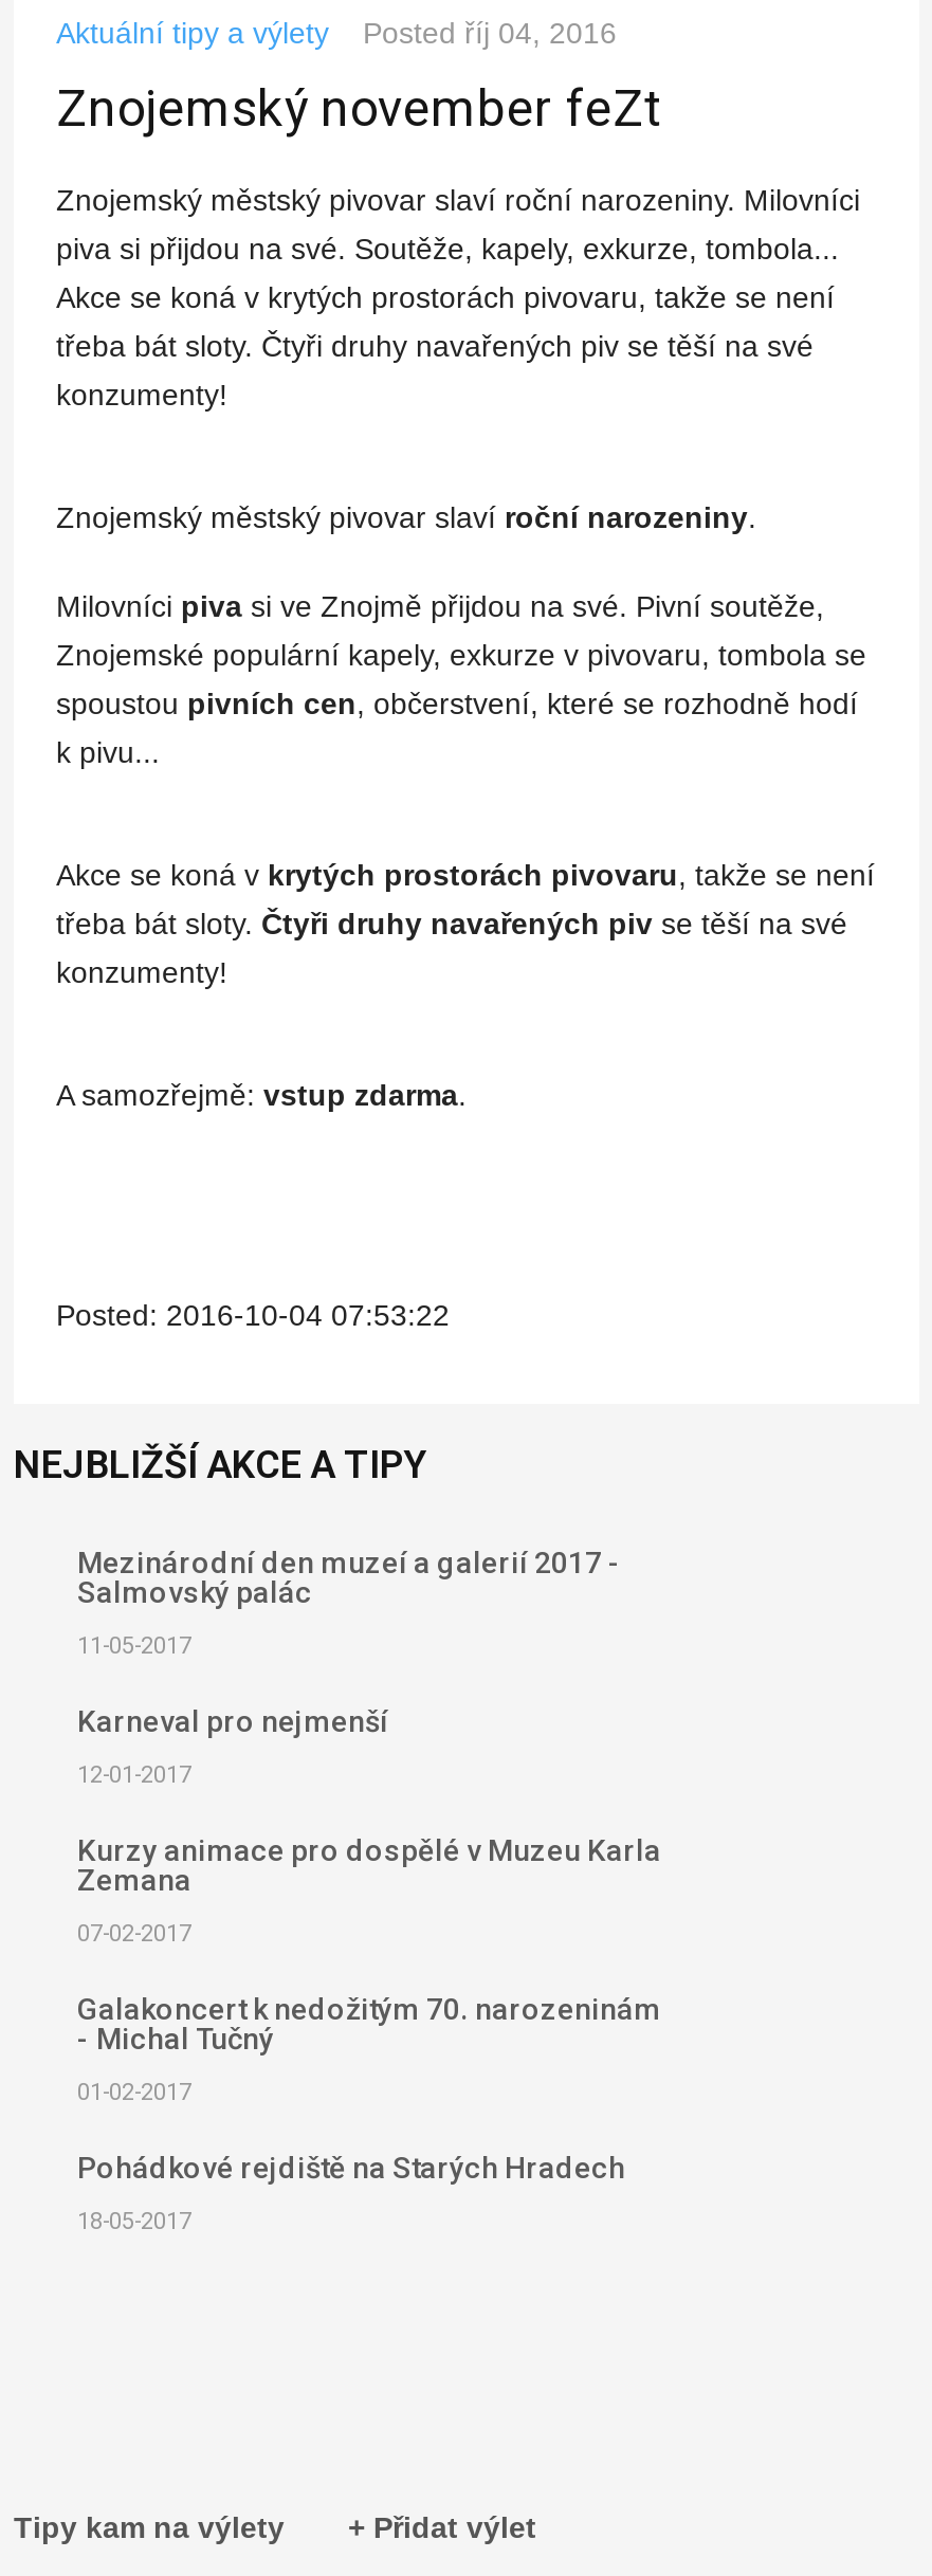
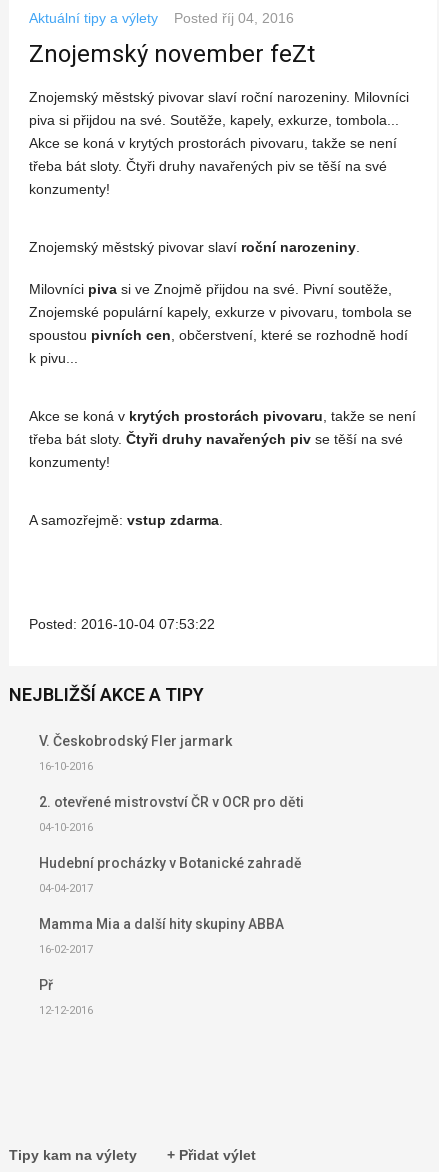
[77,1545,621,1608] Mezinárodní den muzeí a galerií 2017 - | Salmovský palác -> [39,733,232,749] V. Českobrodský Fler jarmark
[77,1632,191,1659] 11-05-2017 -> [39,760,93,773] 16-10-2016
[77,1703,388,1737] Karneval pro nejmenší -> [39,794,304,810] 2. otevřené mistrovství ČR v OCR pro děti
[77,1761,191,1788] 12-01-2017 -> [39,821,93,834] 04-10-2016
[77,1833,661,1896] Kurzy animace pro dospělé v Muzeu Karla | Zemana -> [39,855,302,871] Hudební procházky v Botanické zahradě
[77,1919,191,1947] 07-02-2017 -> [39,882,93,895] 04-04-2017
[77,1991,661,2055] Galakoncert k nedožitým 70. narozeninám | - Michal Tučný -> [39,916,284,932] Mamma Mia a další hity skupiny ABBA
[77,2078,191,2105] 01-02-2017 -> [39,943,93,956] 16-02-2017
[77,2150,625,2184] Pohádkové rejdiště na Starých Hradech -> [39,977,53,993] Př
[77,2207,191,2235] 18-05-2017 -> [39,1004,93,1017] 12-12-2016

